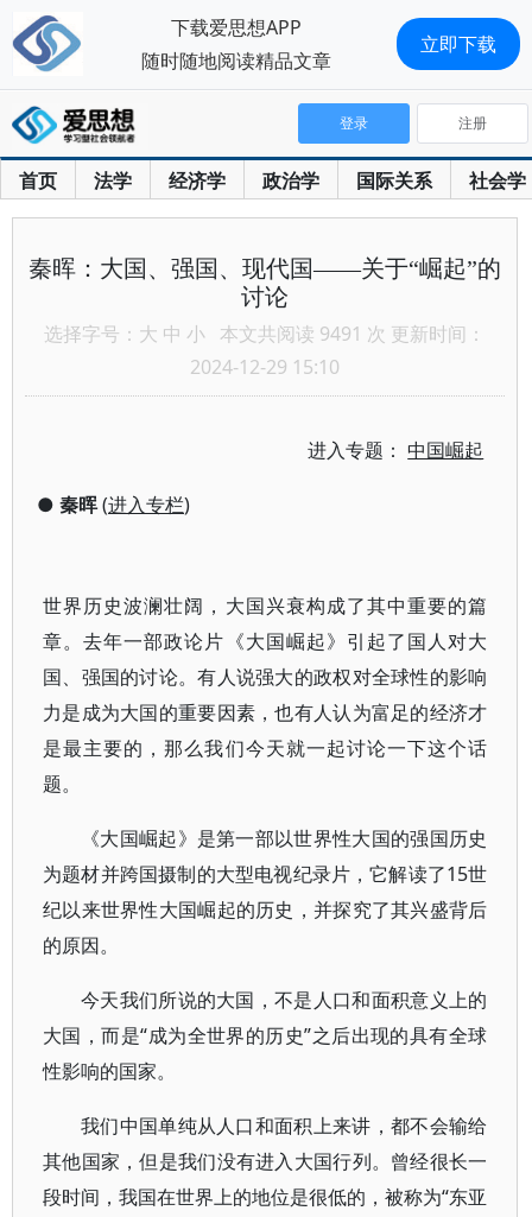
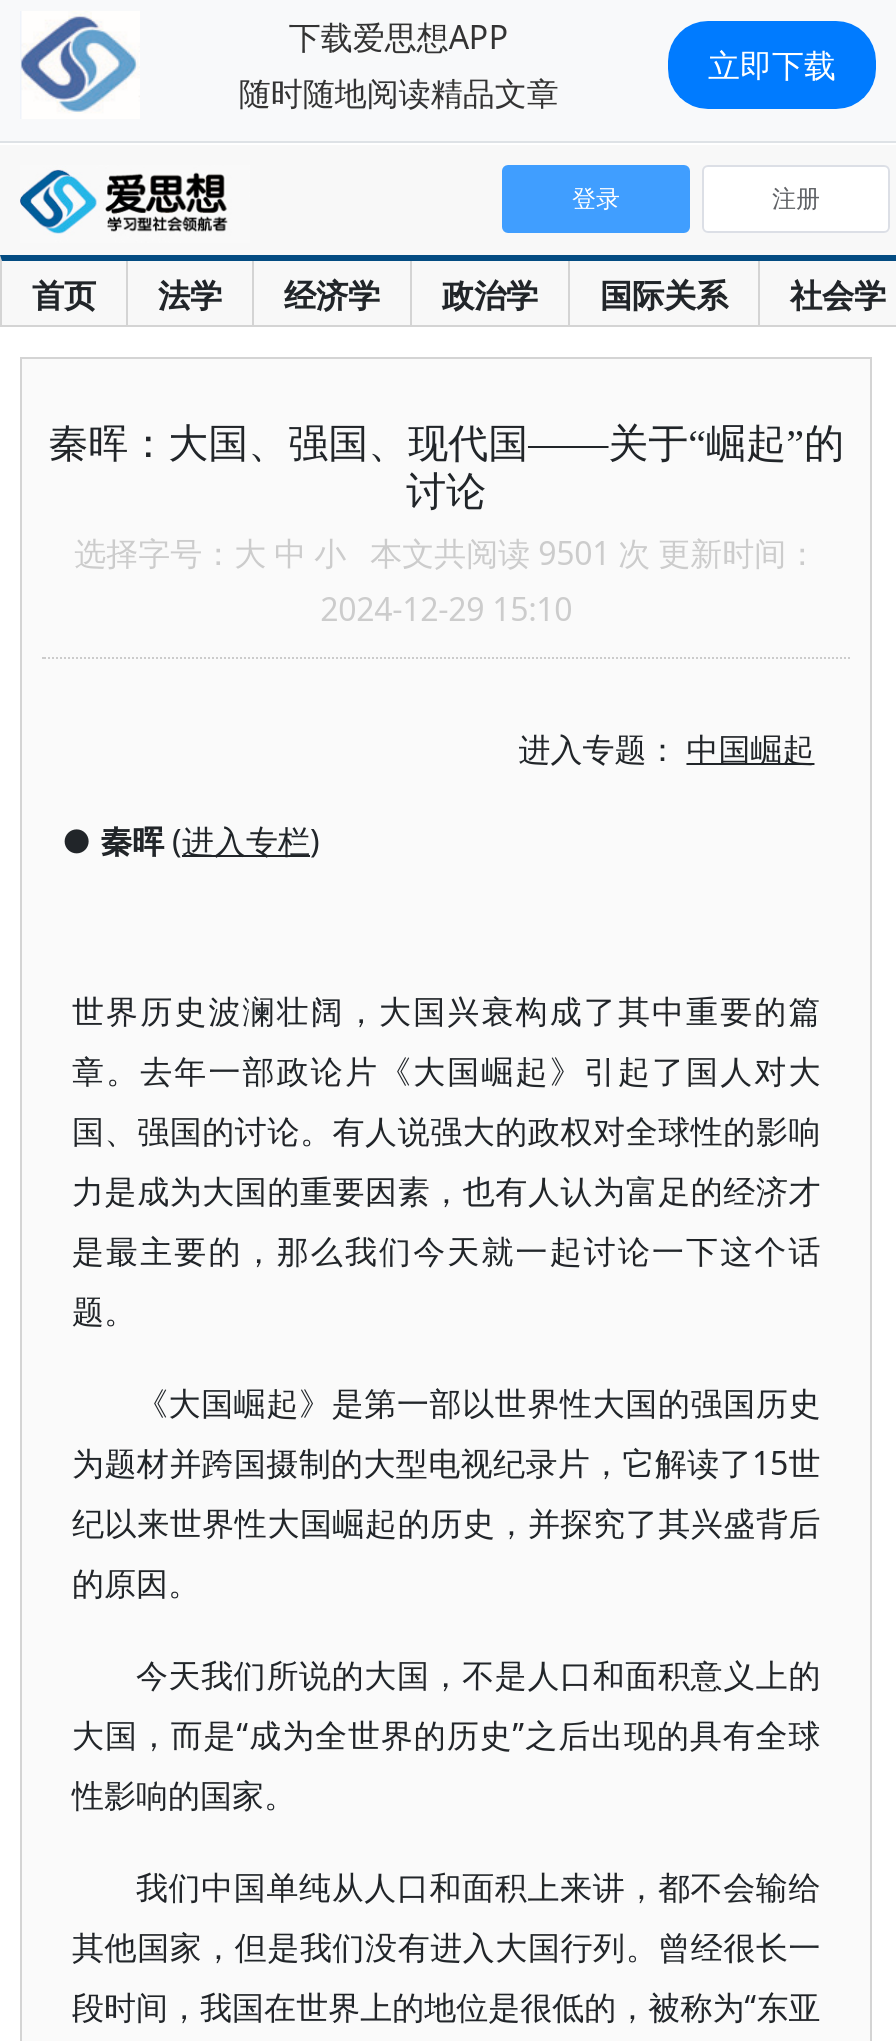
[44,321,486,347] 选择字号：大 中 小本文共阅读 9491 次 更新时间： -> [74,531,818,575] 选择字号：大 中 小本文共阅读 9501 次 更新时间：

